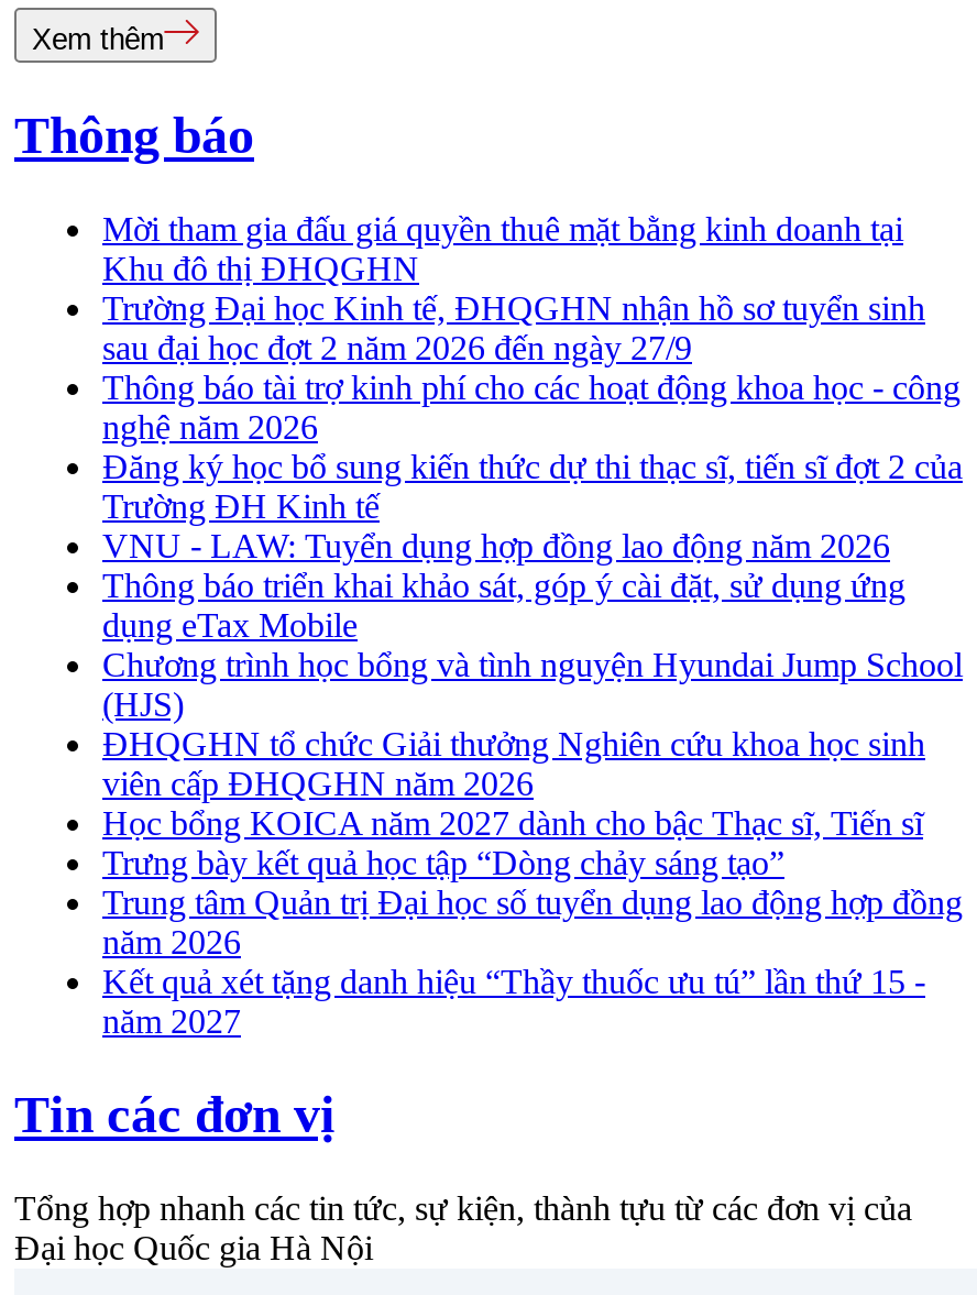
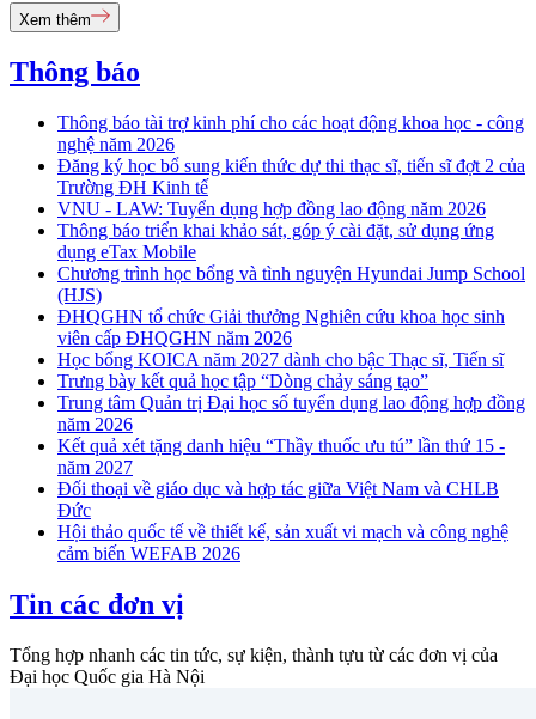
[102,211,925,367] Mời tham gia đấu giá quyền thuê mặt bằng kinh doanh tại | Khu đô thị ĐHQGHN | Trường Đại học Kinh tế, ĐHQGHN nhận hồ sơ tuyển sinh | sau đại học đợt 2 năm 2026 đến ngày 27/9 -> none
moved [102,369,963,1040] -> [57,113,525,478]: Thông báo tài trợ kinh phí cho các hoạt động khoa học - công | nghệ năm 2026 | Đăng ký học bổ sung kiến thức dự thi thạc sĩ, tiến sĩ đợt 2 của | ... | Kết quả xét tặng danh hiệu “Thầy thuốc ưu tú” lần thứ 15 - | năm 2027
none -> [57,479,508,564] Đối thoại về giáo dục và hợp tác giữa Việt Nam và CHLB | Đức | Hội thảo quốc tế về thiết kế, sản xuất vi mạch và công nghệ | cảm biến WEFAB 2026

